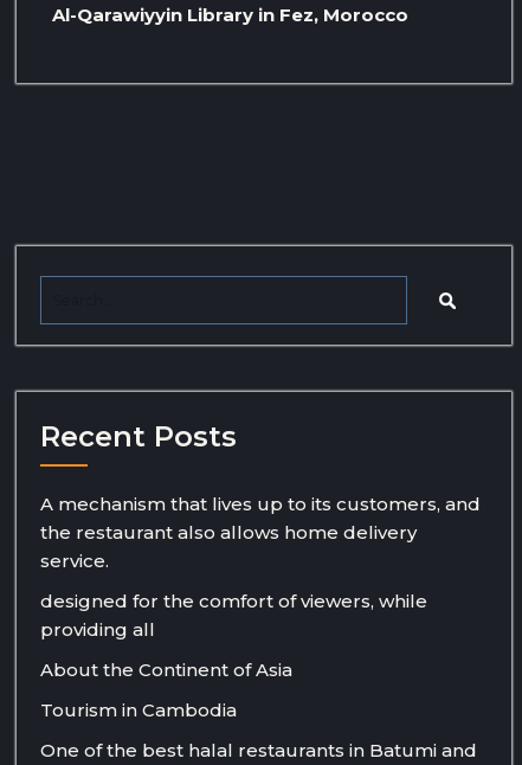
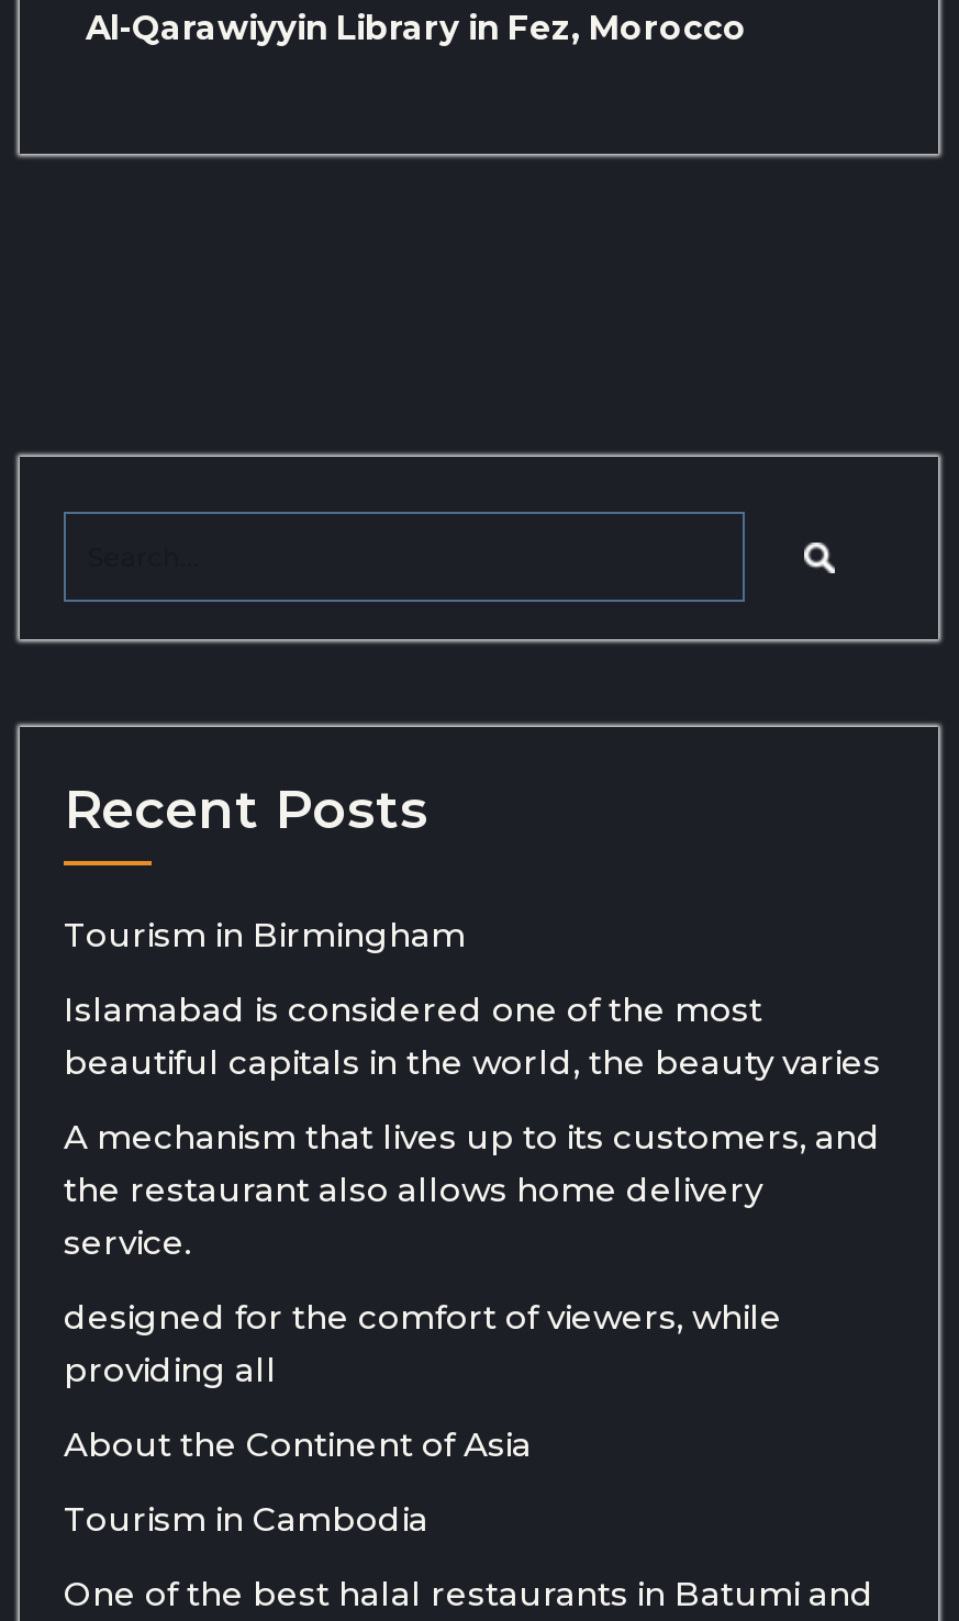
none -> [64,915,881,1084] Tourism in Birmingham | Islamabad is considered one of the most | beautiful capitals in the world, the beauty varies

